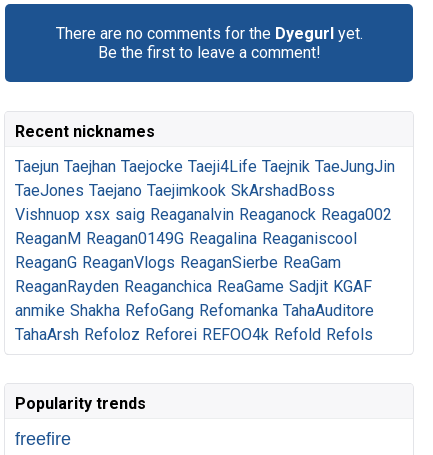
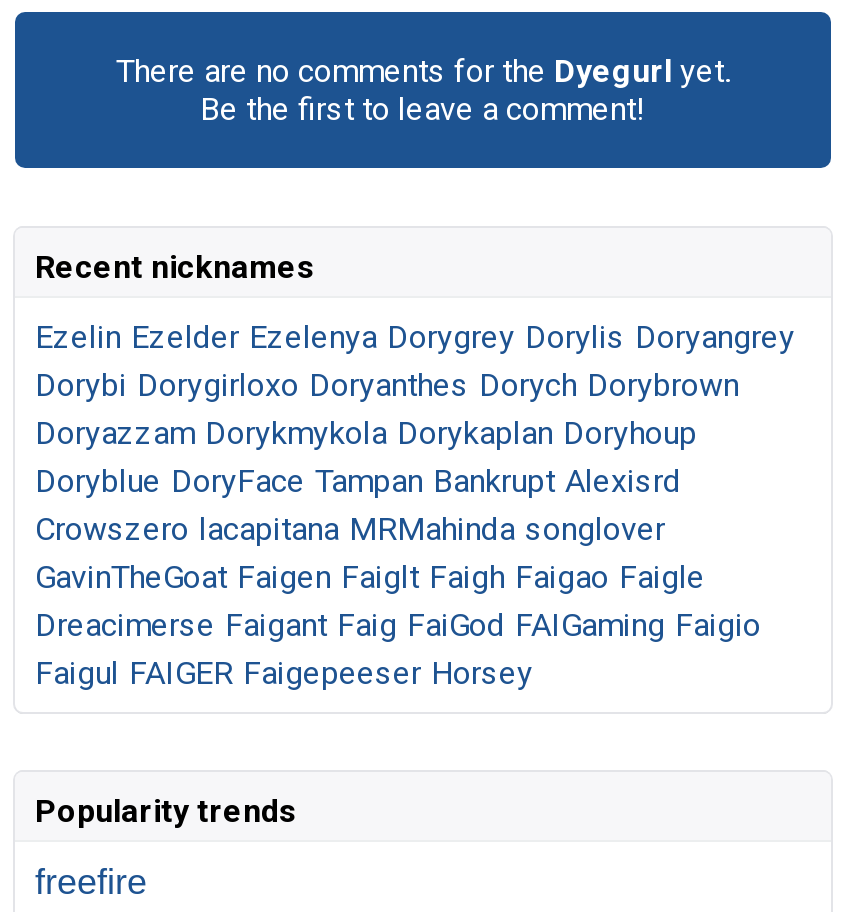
[15,157,395,344] Taejun Taejhan Taejocke Taeji4Life Taejnik TaeJungJin | TaeJones Taejano Taejimkook SkArshadBoss | Vishnuop xsx saig Reaganalvin Reaganock Reaga002 | ReaganM Reagan0149G Reagalina Reaganiscool | ReaganG ReaganVlogs ReaganSierbe ReaGam | ReaganRayden Reaganchica ReaGame Sadjit KGAF | anmike Shakha RefoGang Refomanka TahaAuditore | TahaArsh Refoloz Reforei REFOO4k Refold Refols -> [35,318,795,692] Ezelin Ezelder Ezelenya Dorygrey Dorylis Doryangrey | Dorybi Dorygirloxo Doryanthes Dorych Dorybrown | Doryazzam Dorykmykola Dorykaplan Doryhoup | Doryblue DoryFace Tampan Bankrupt Alexisrd | Crowszero lacapitana MRMahinda songlover | GavinTheGoat Faigen Faiglt Faigh Faigao Faigle | Dreacimerse Faigant Faig FaiGod FAIGaming Faigio | Faigul FAIGER Faigepeeser Horsey

